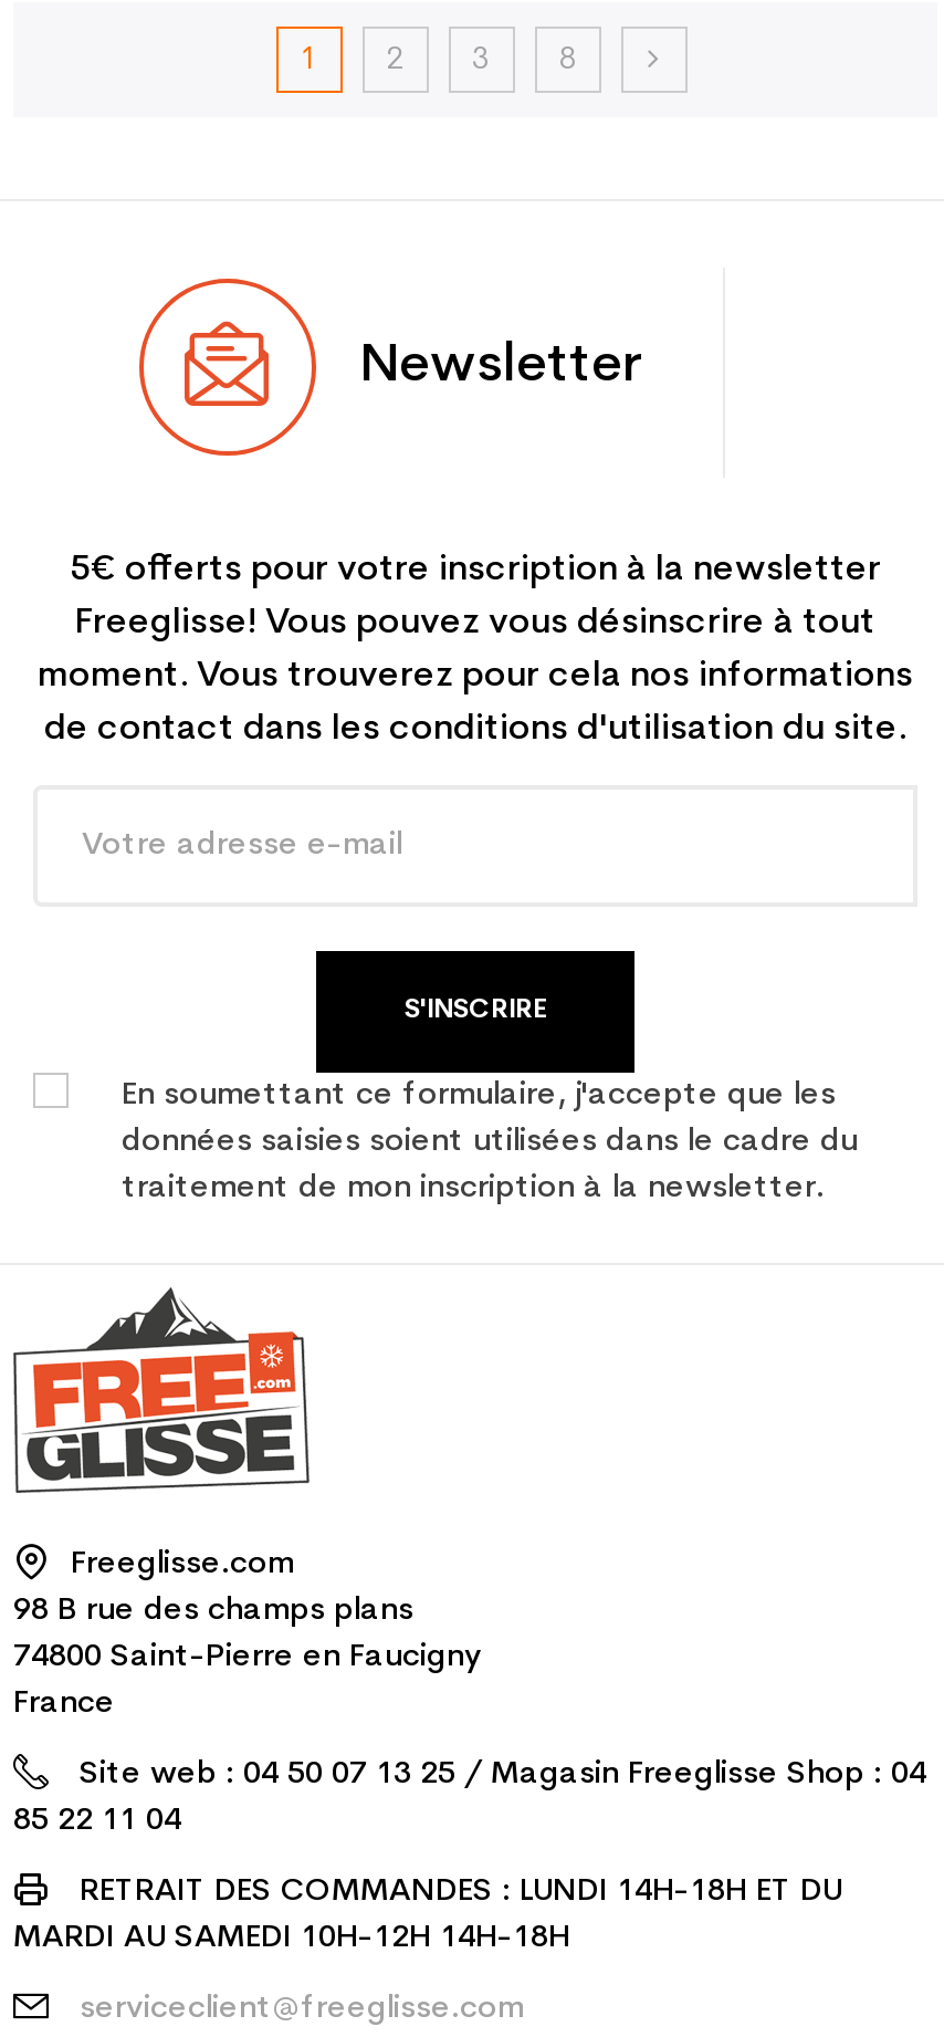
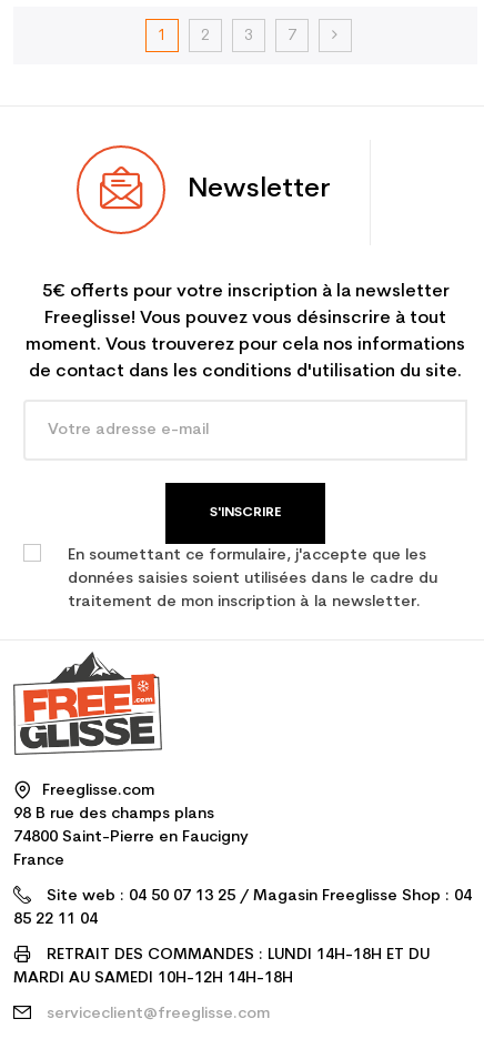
[558,44,576,77] 8 -> [287,28,296,44] 7

